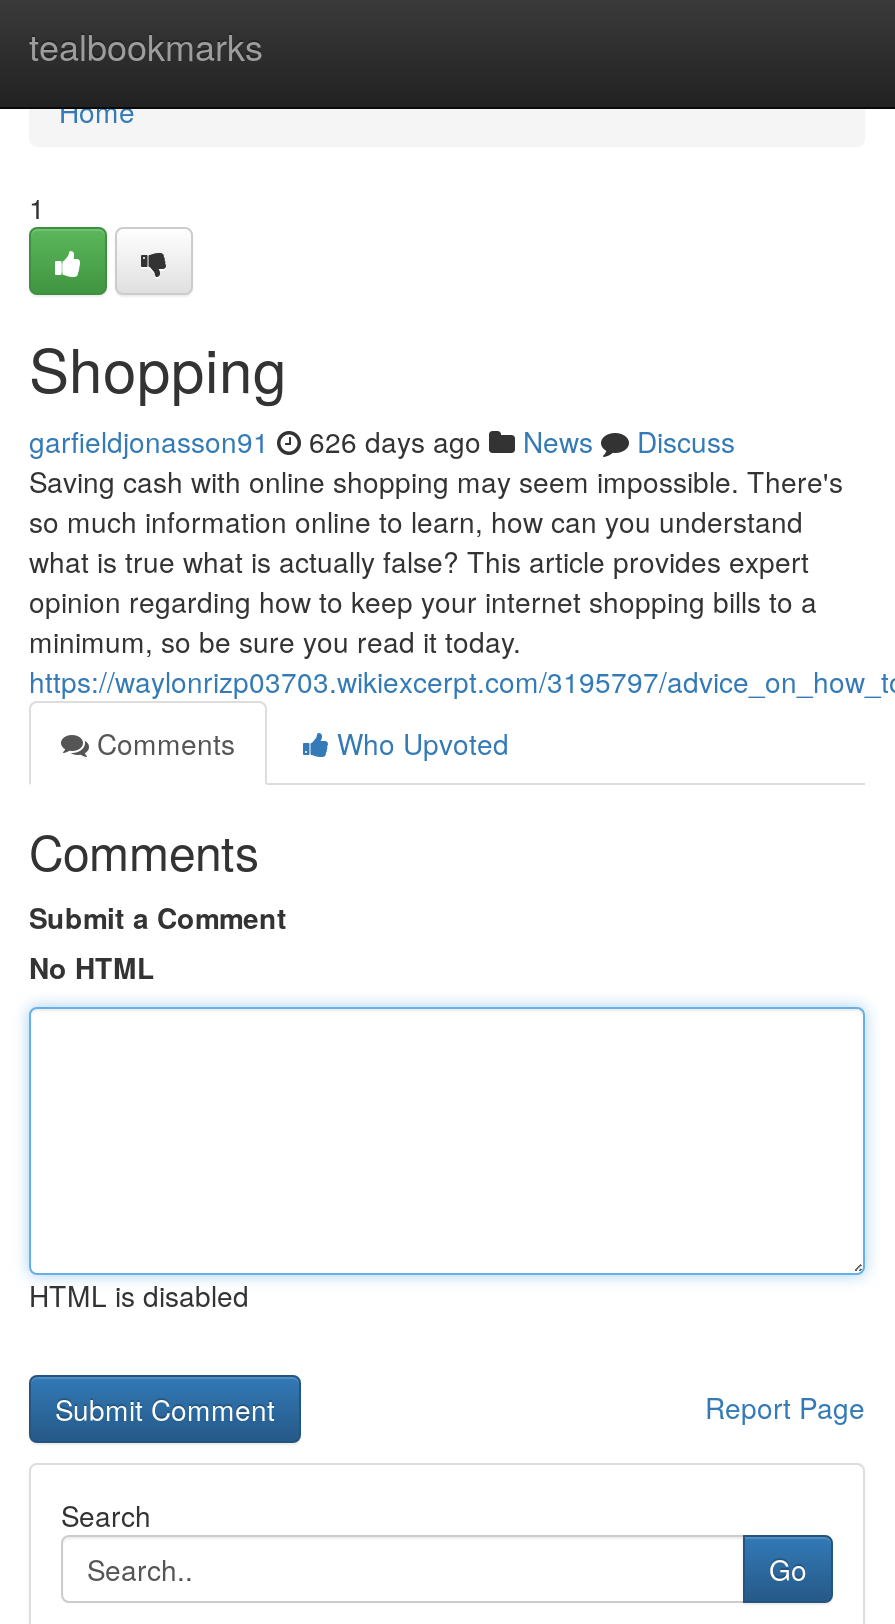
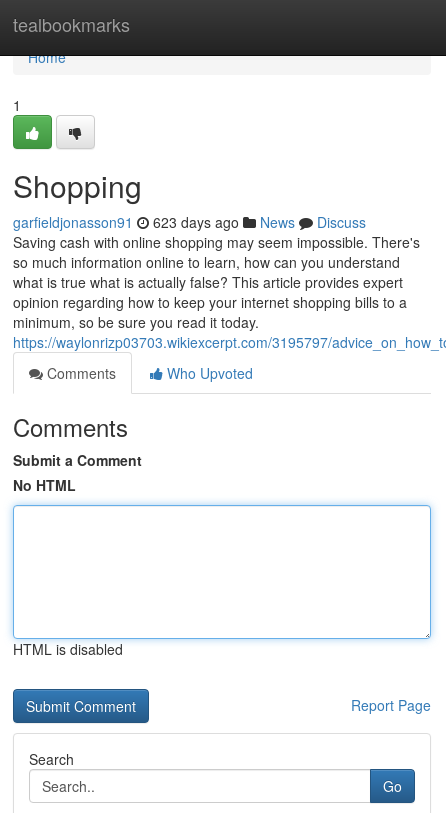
[29,421,735,461] garfieldjonasson91 626 days ago News Discuss -> [13,212,366,232] garfieldjonasson91 623 days ago News Discuss

